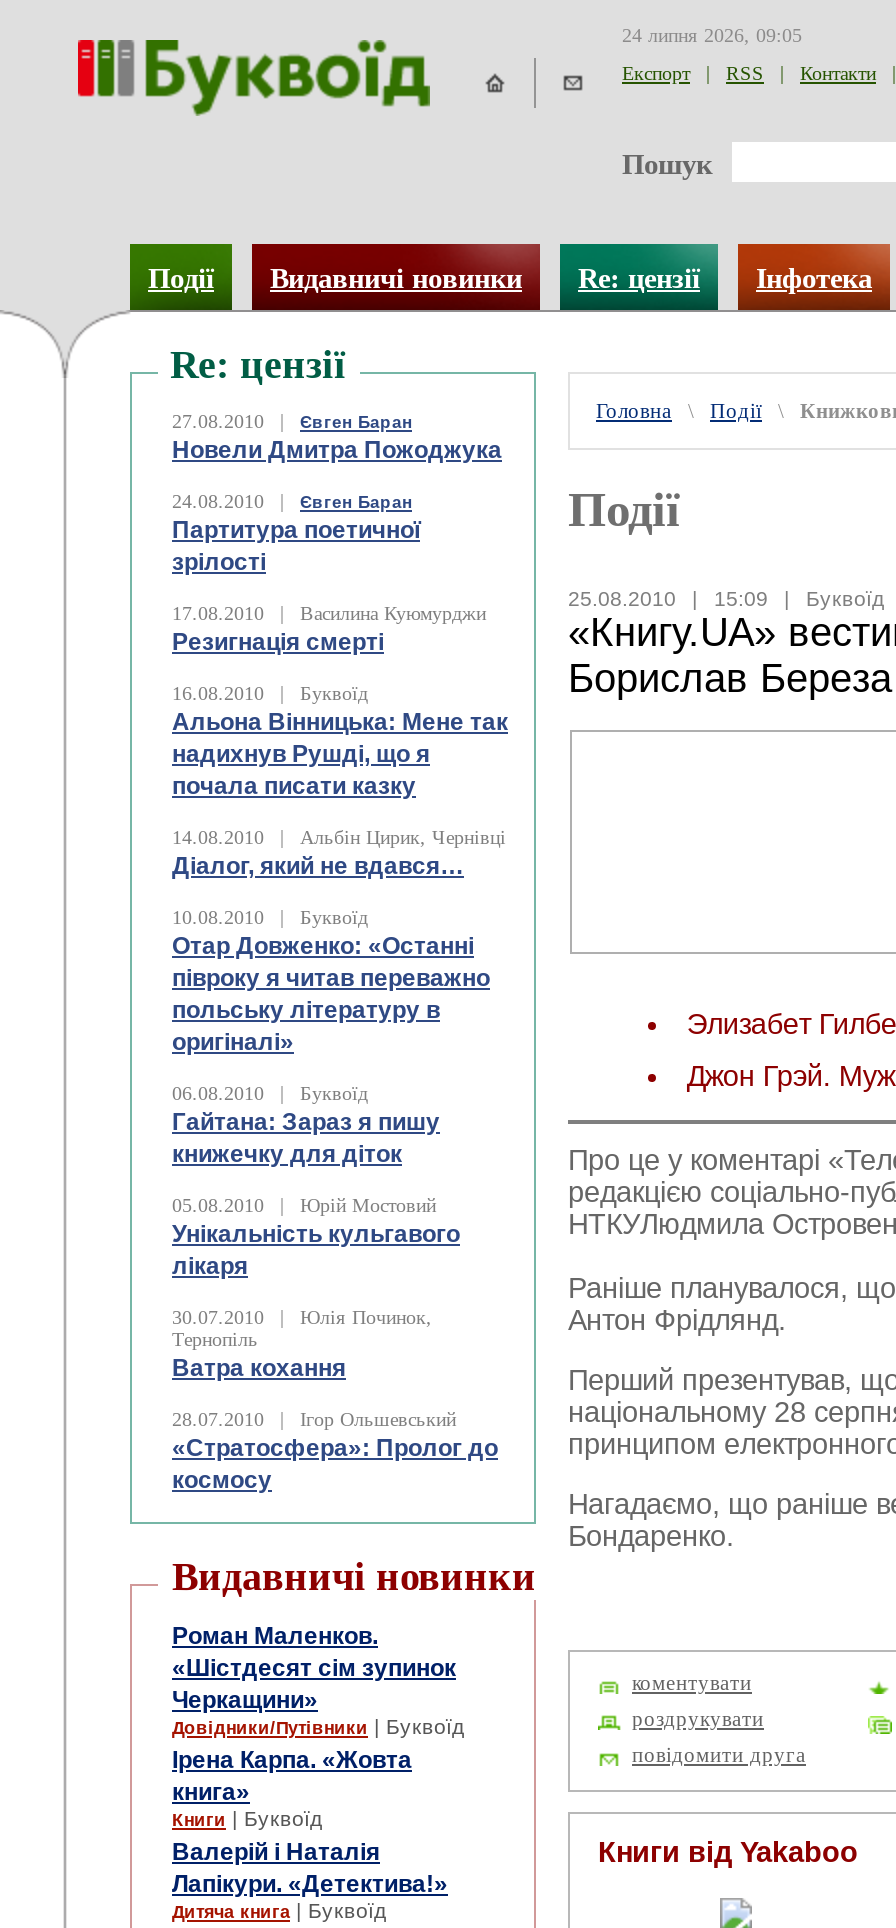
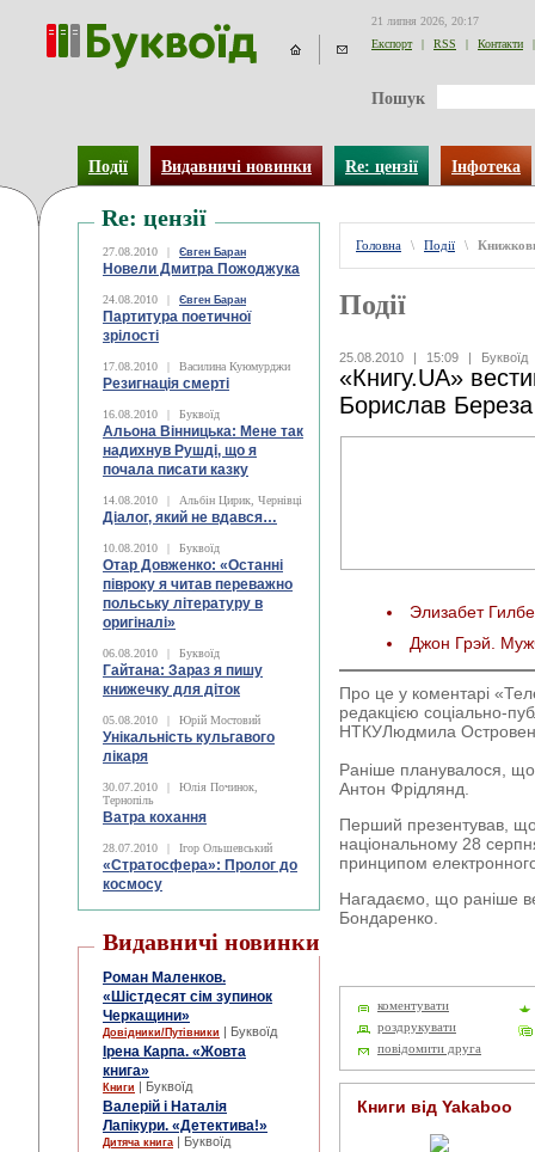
[622,24,802,46] 24 липня 2026, 09:05 -> [371,14,479,27] 21 липня 2026, 20:17

